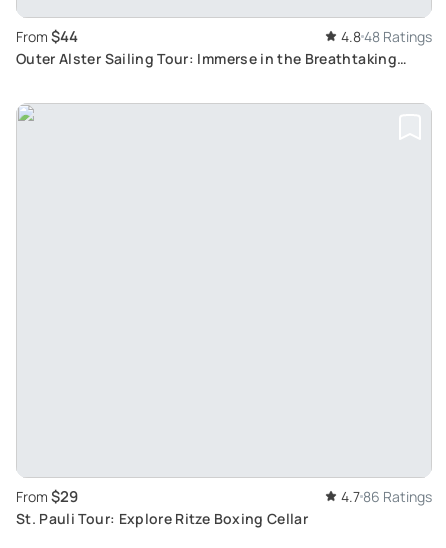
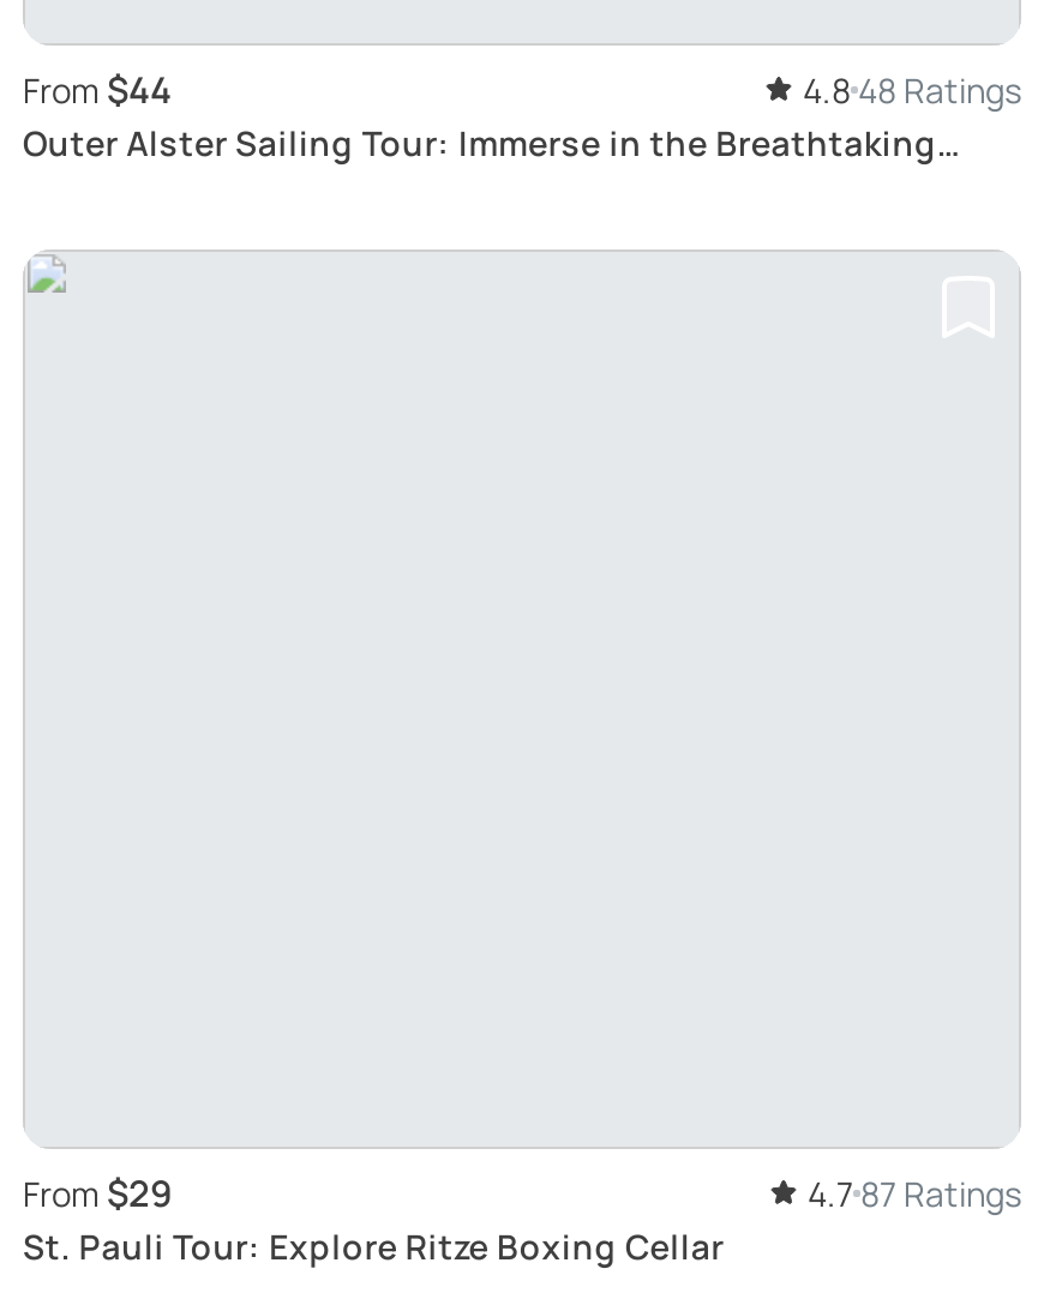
[341,487,432,506] 4.7 86 Ratings -> [808,1170,1021,1215] 4.7 87 Ratings

